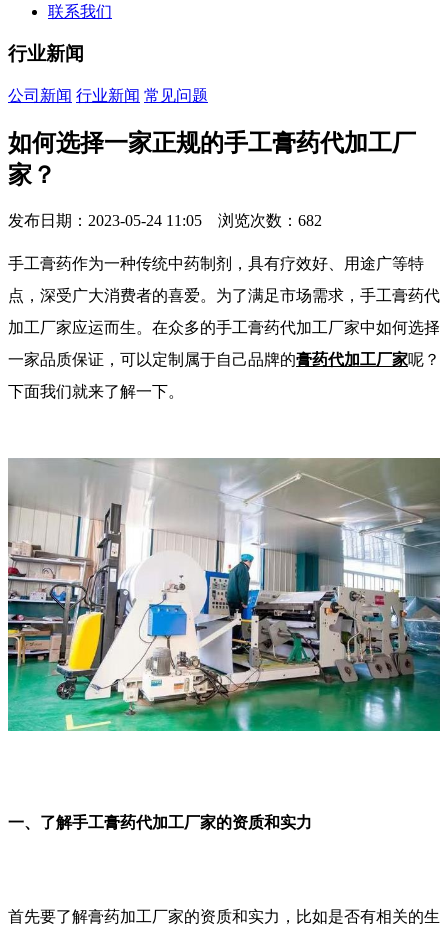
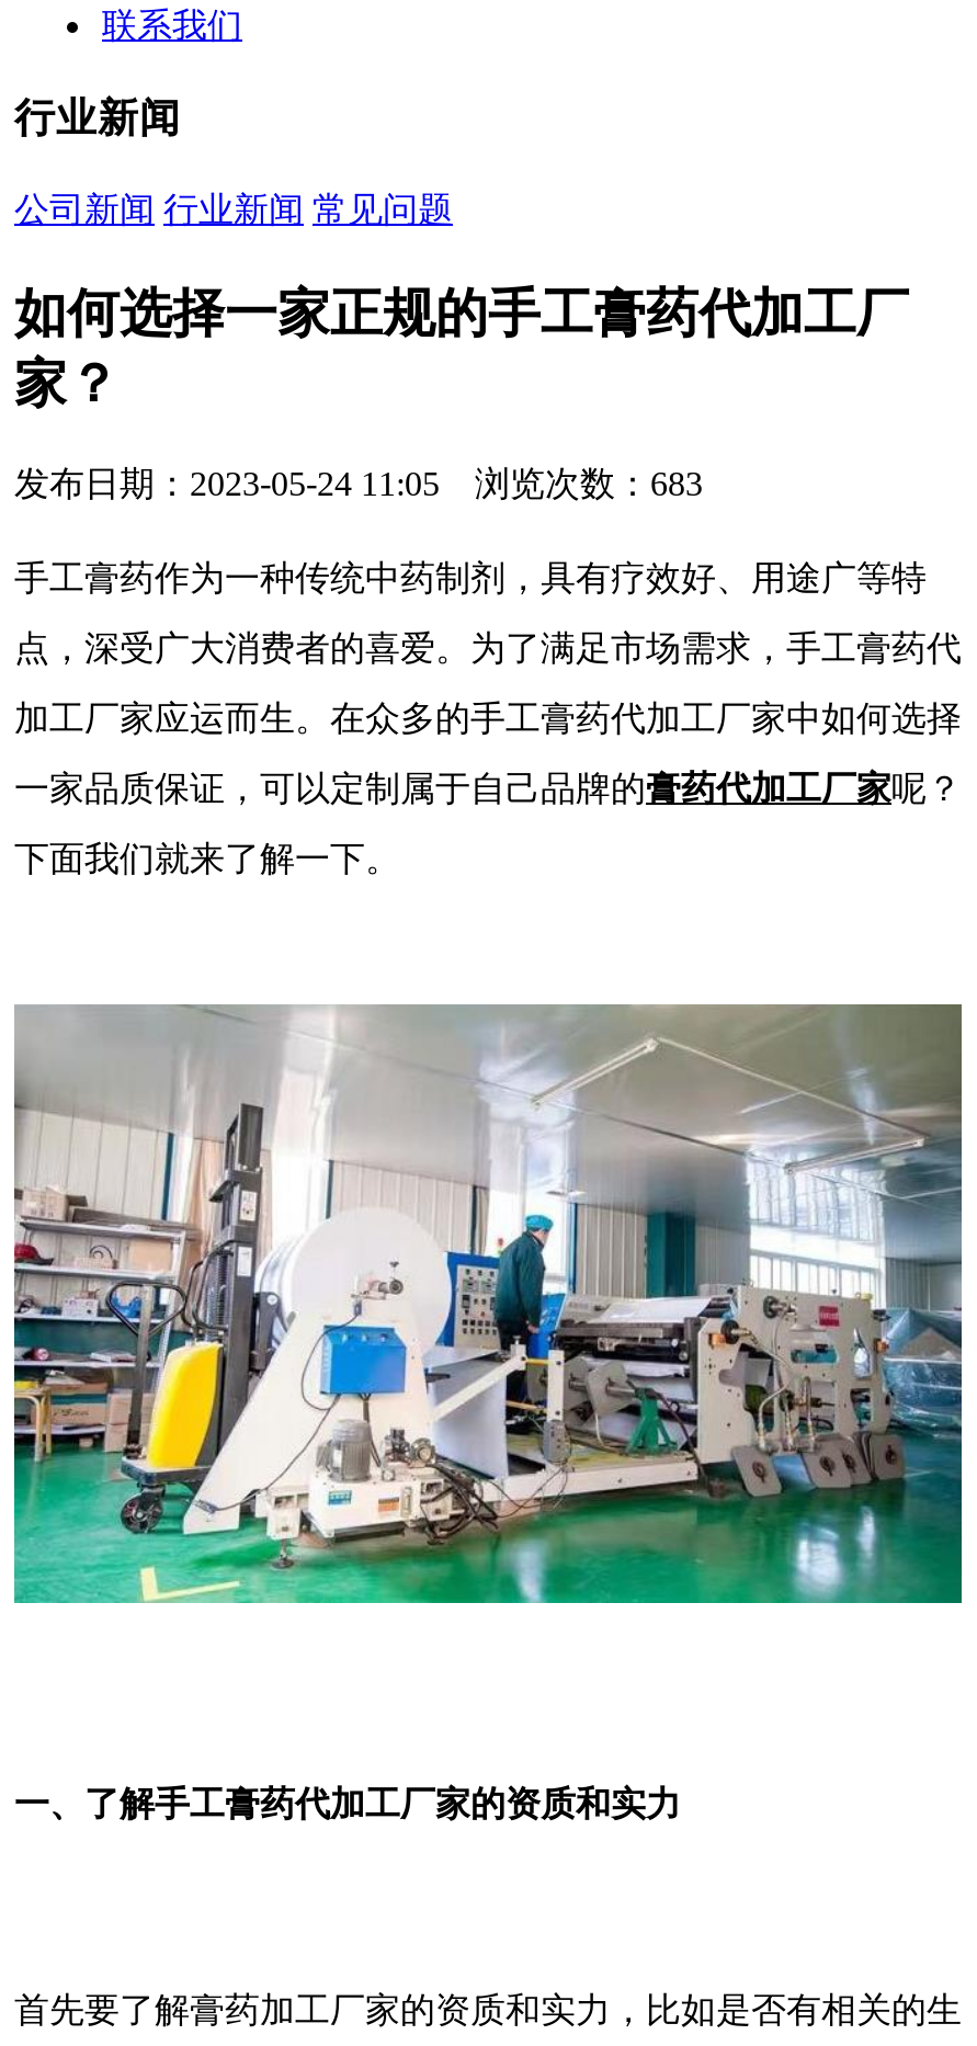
[8,212,322,229] 发布日期：2023-05-24 11:05 浏览次数：682 -> [14,464,703,502] 发布日期：2023-05-24 11:05 浏览次数：683

